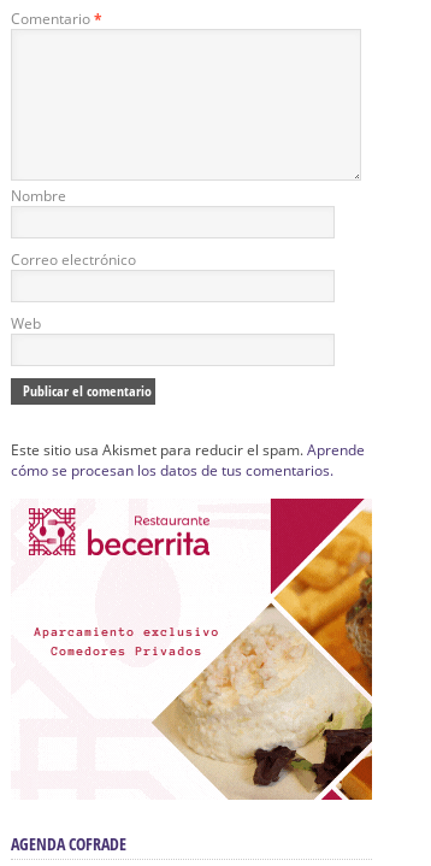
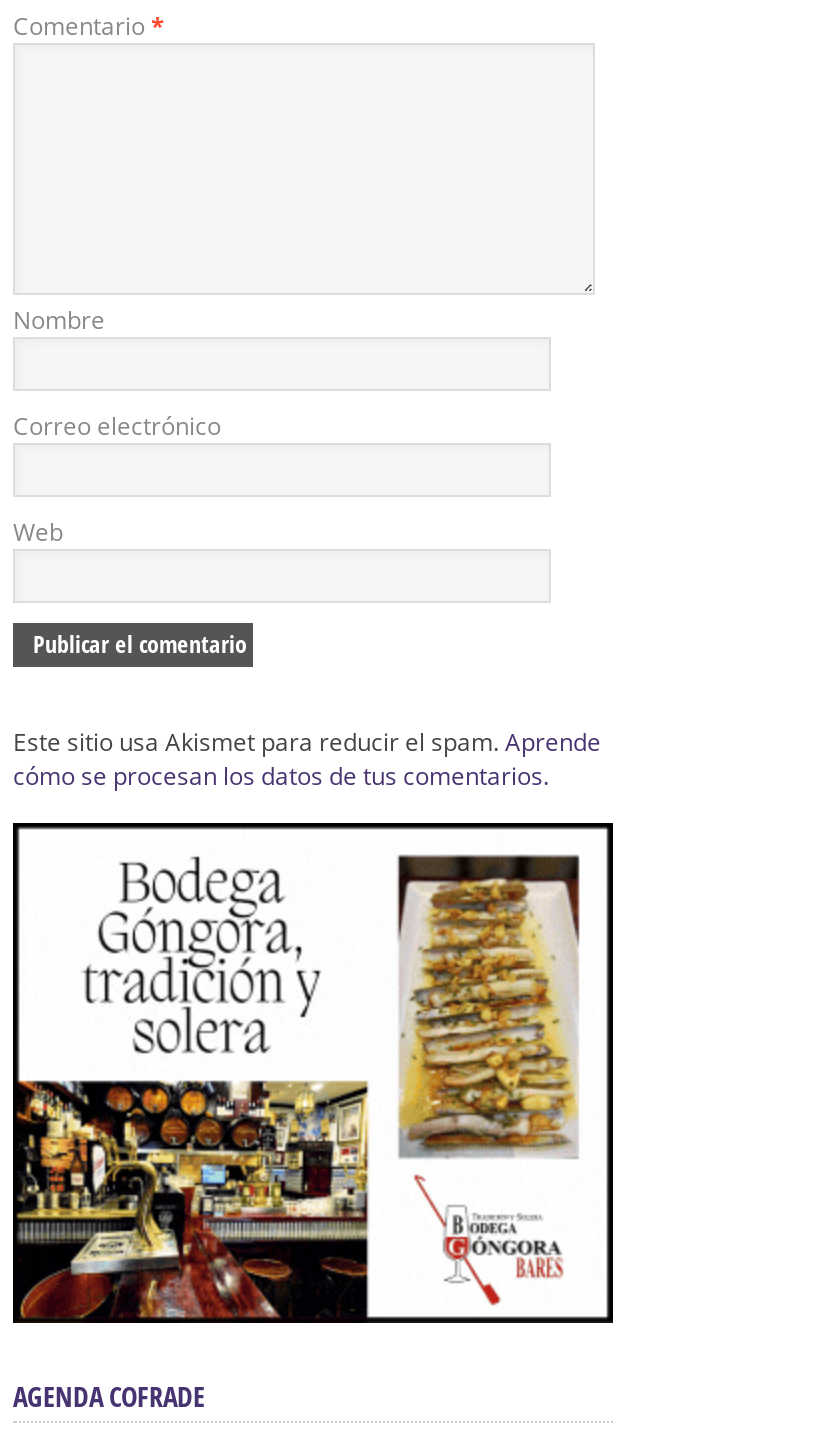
[11,497,373,801] [image] -> [11,821,615,1325] [image]

